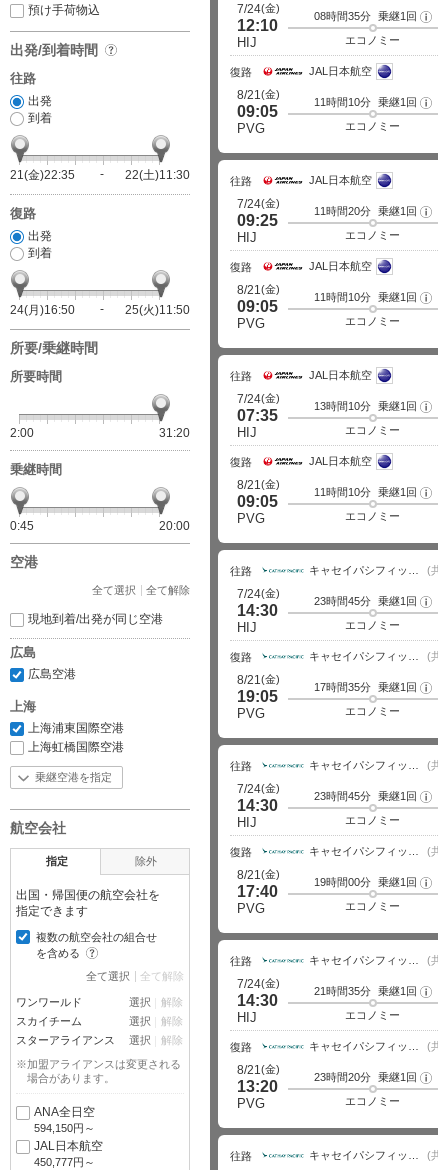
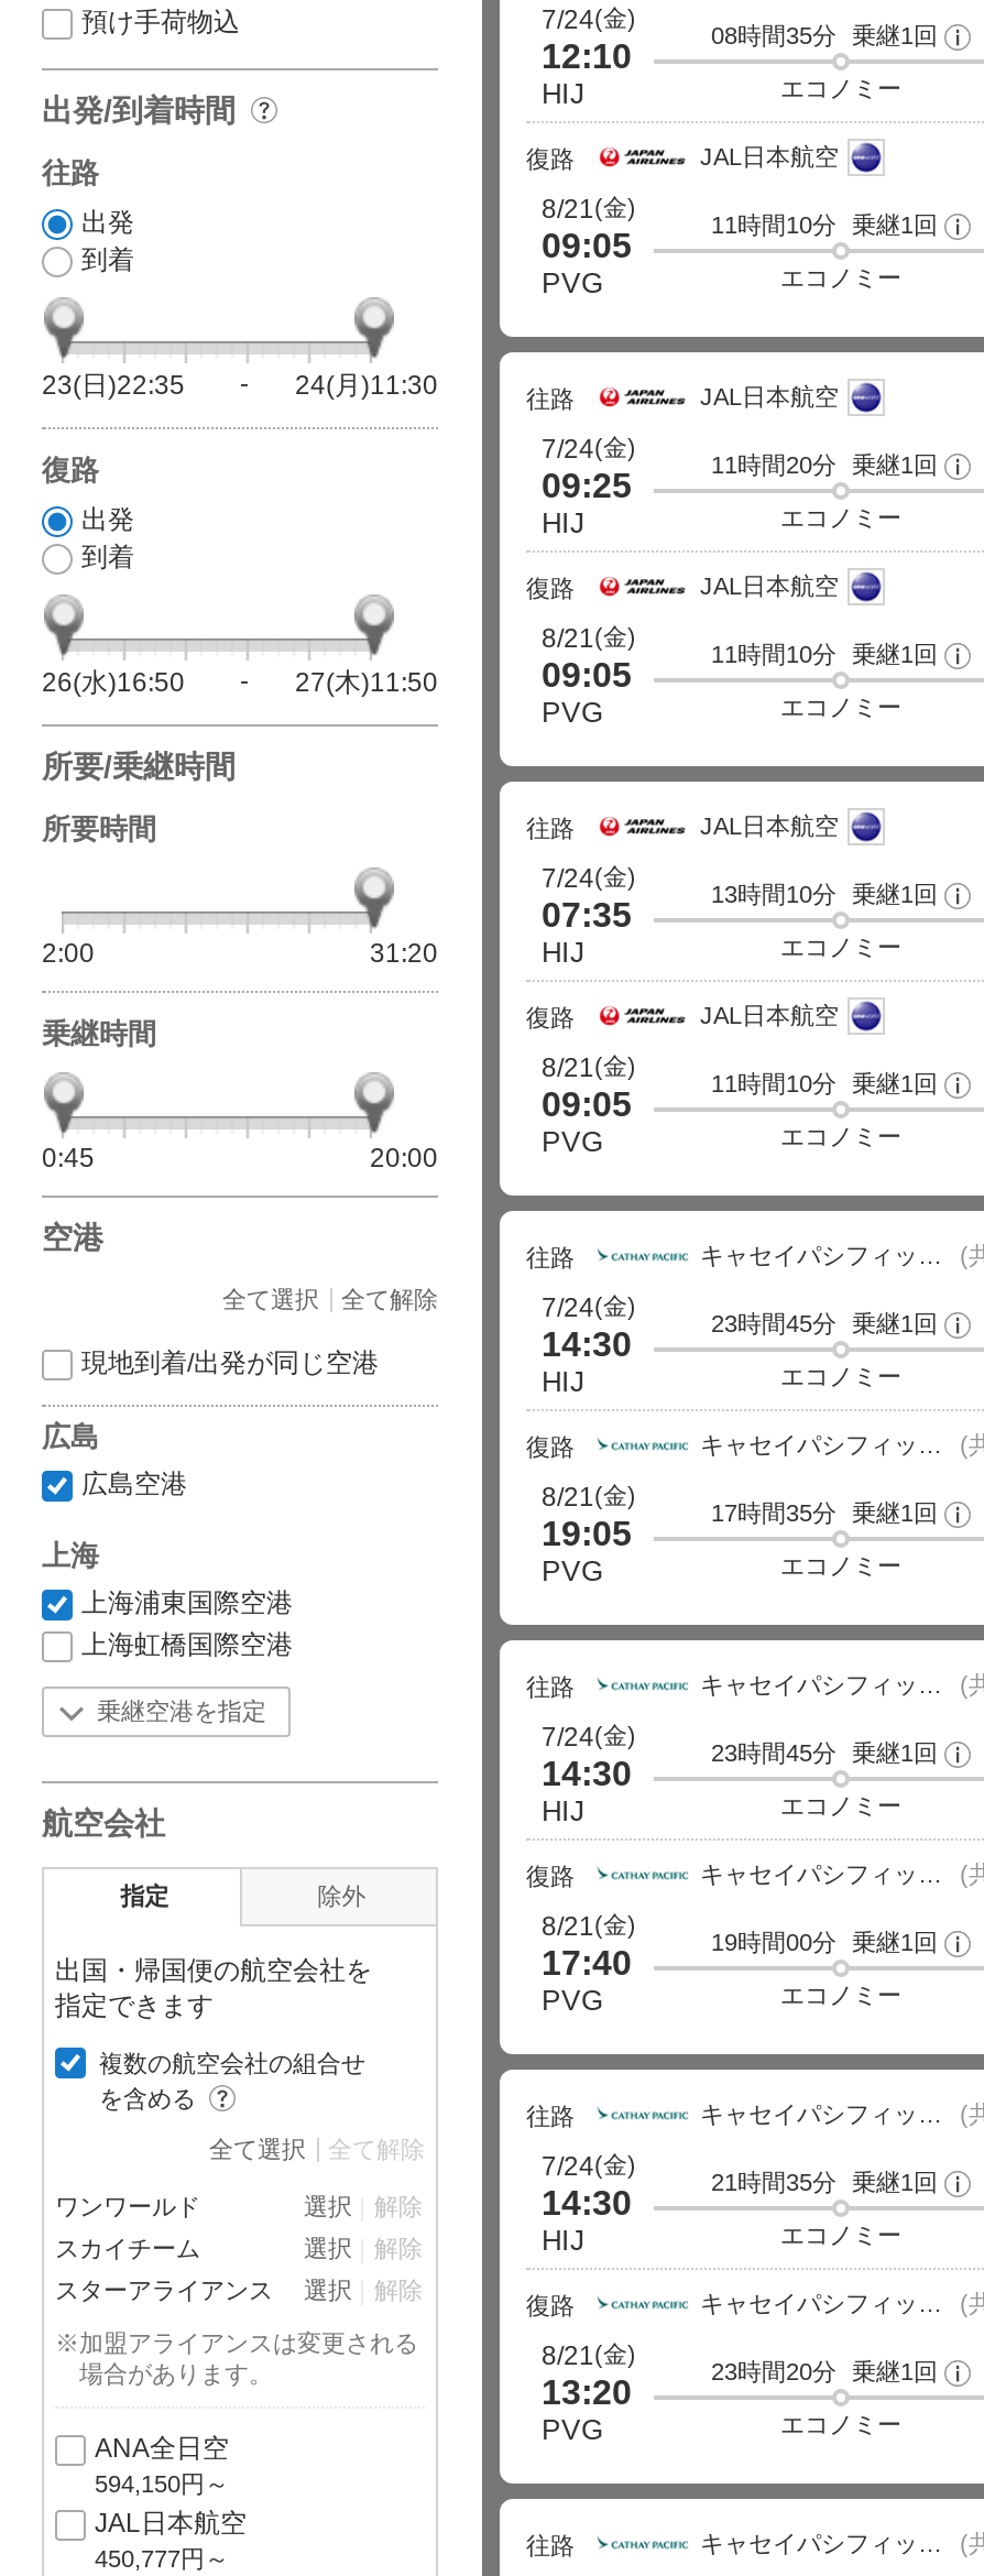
[10,168,190,182] 21(金)22:35 | 22(土)11:30 -> [42,369,438,400] 23(日)22:35 | 24(月)11:30
[10,303,190,317] 24(月)16:50 | 25(火)11:50 -> [42,667,438,698] 26(水)16:50 | 27(木)11:50

